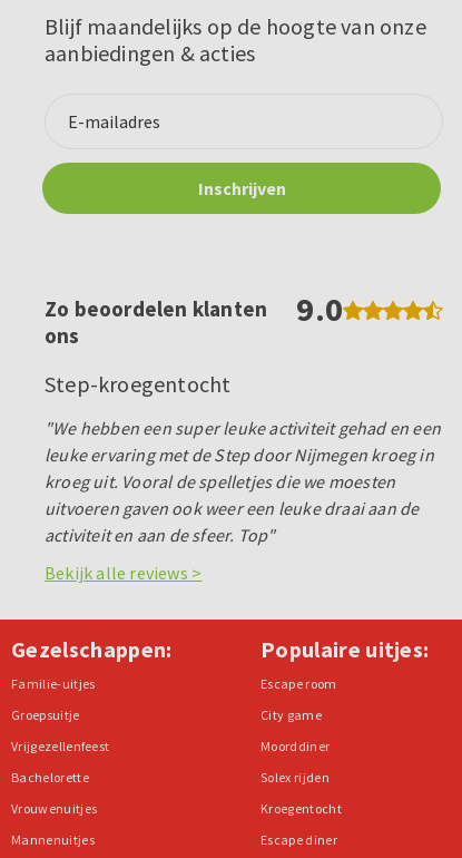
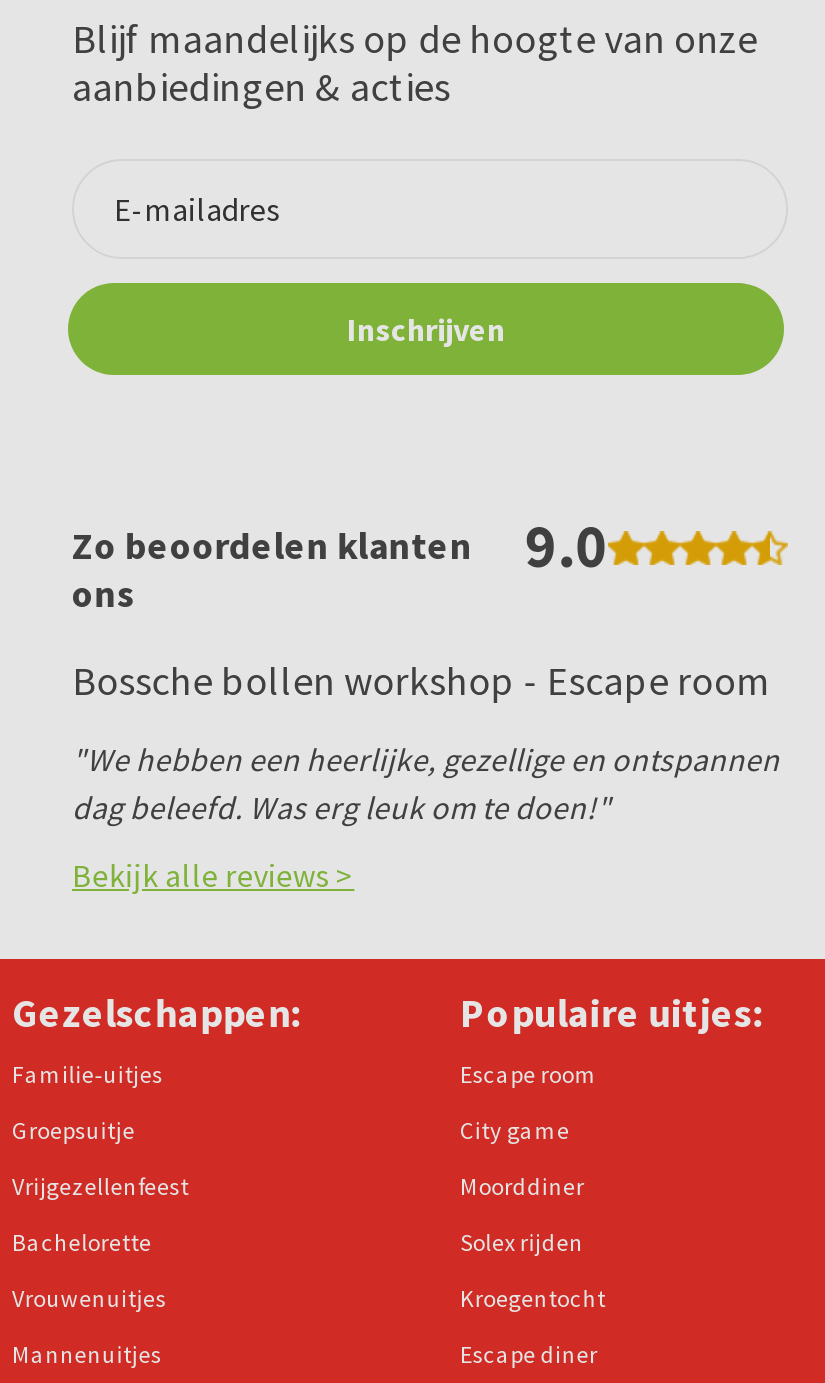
[45,370,231,398] Step-kroegentocht -> [72,655,771,705] Bossche bollen workshop - Escape room
[45,417,441,546] "We hebben een super leuke activiteit gehad en een | leuke ervaring met de Step door Nijmegen kroeg in | kroeg uit. Vooral de spelletjes die we moesten | uitvoeren gaven ook weer een leuke draai aan de | activiteit en aan de sfeer. Top" -> [72,739,780,827] "We hebben een heerlijke, gezellige en ontspannen | dag beleefd. Was erg leuk om te doen!"

